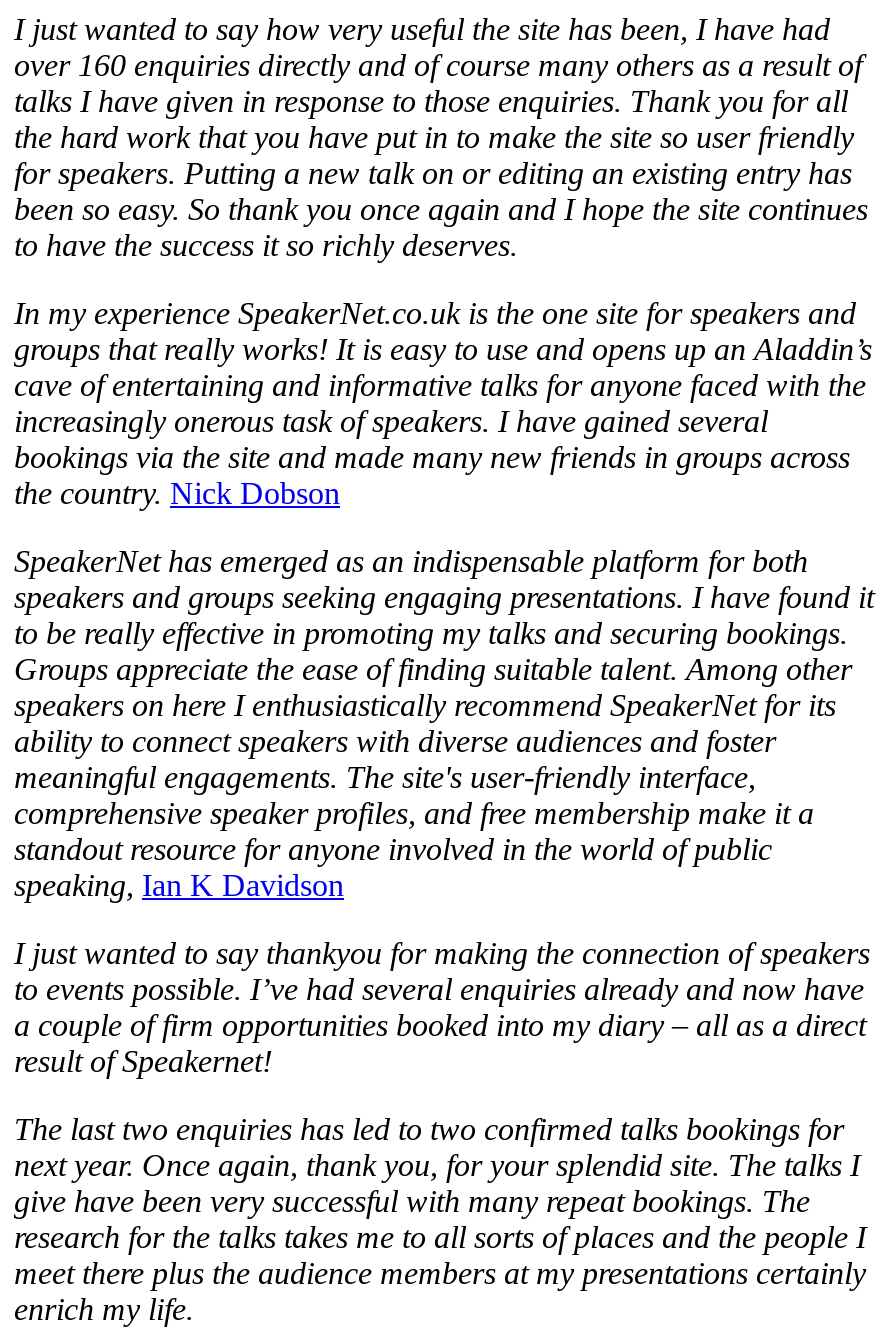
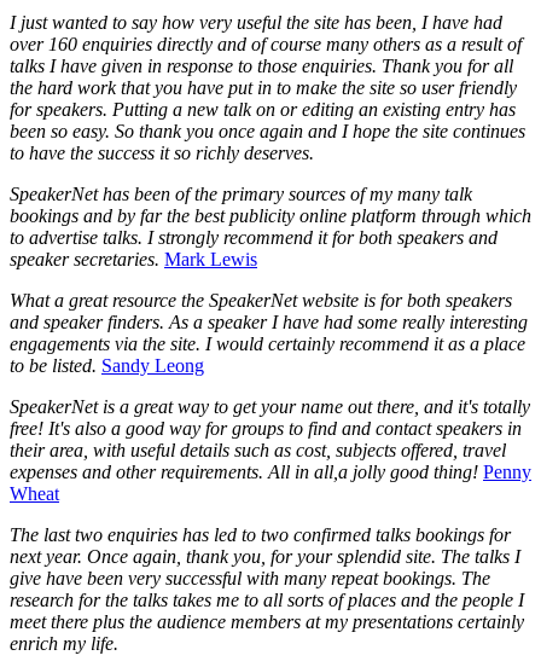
[14,296,872,510] In my experience SpeakerNet.co.uk is the one site for speakers and | groups that really works! It is easy to use and opens up an Aladdin’s | cave of entertaining and informative talks for anyone faced with the | increasingly onerous task of speakers. I have gained several | bookings via the site and made many new friends in groups across | the country. Nick Dobson -> [10,184,531,269] SpeakerNet has been of the primary sources of my many talk | bookings and by far the best publicity online platform through which | to advertise talks. I strongly recommend it for both speakers and | speaker secretaries. Mark Lewis
[14,544,874,902] SpeakerNet has emerged as an indispensable platform for both | speakers and groups seeking engaging presentations. I have found it | to be really effective in promoting my talks and securing bookings. | Groups appreciate the ease of finding suitable talent. Among other | speakers on here I enthusiastically recommend SpeakerNet for its | ability to connect speakers with diverse audiences and foster | meaningful engagements. The site's user-friendly interface, | comprehensive speaker profiles, and free membership make it a | standout resource for anyone involved in the world of public | speaking, Ian K Davidson -> [10,290,528,376] What a great resource the SpeakerNet website is for both speakers | and speaker finders. As a speaker I have had some really interesting | engagements via the site. I would certainly recommend it as a place | to be listed. Sandy Leong
[14,936,870,1078] I just wanted to say thankyou for making the connection of speakers | to events possible. I’ve had several enquiries already and now have | a couple of firm opportunities booked into my diary – all as a direct | result of Speakernet! -> [10,396,531,504] SpeakerNet is a great way to get your name out there, and it's totally | free! It's also a good way for groups to find and contact speakers in | their area, with useful details such as cost, subjects offered, travel | expenses and other requirements. All in all,a jolly good thing! Penny | Wheat

